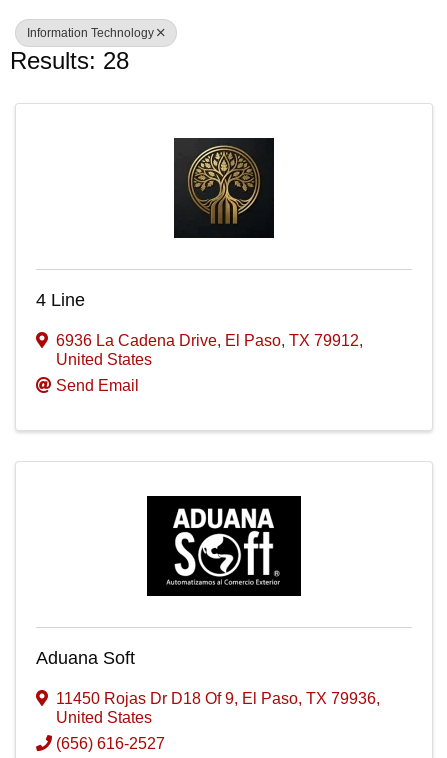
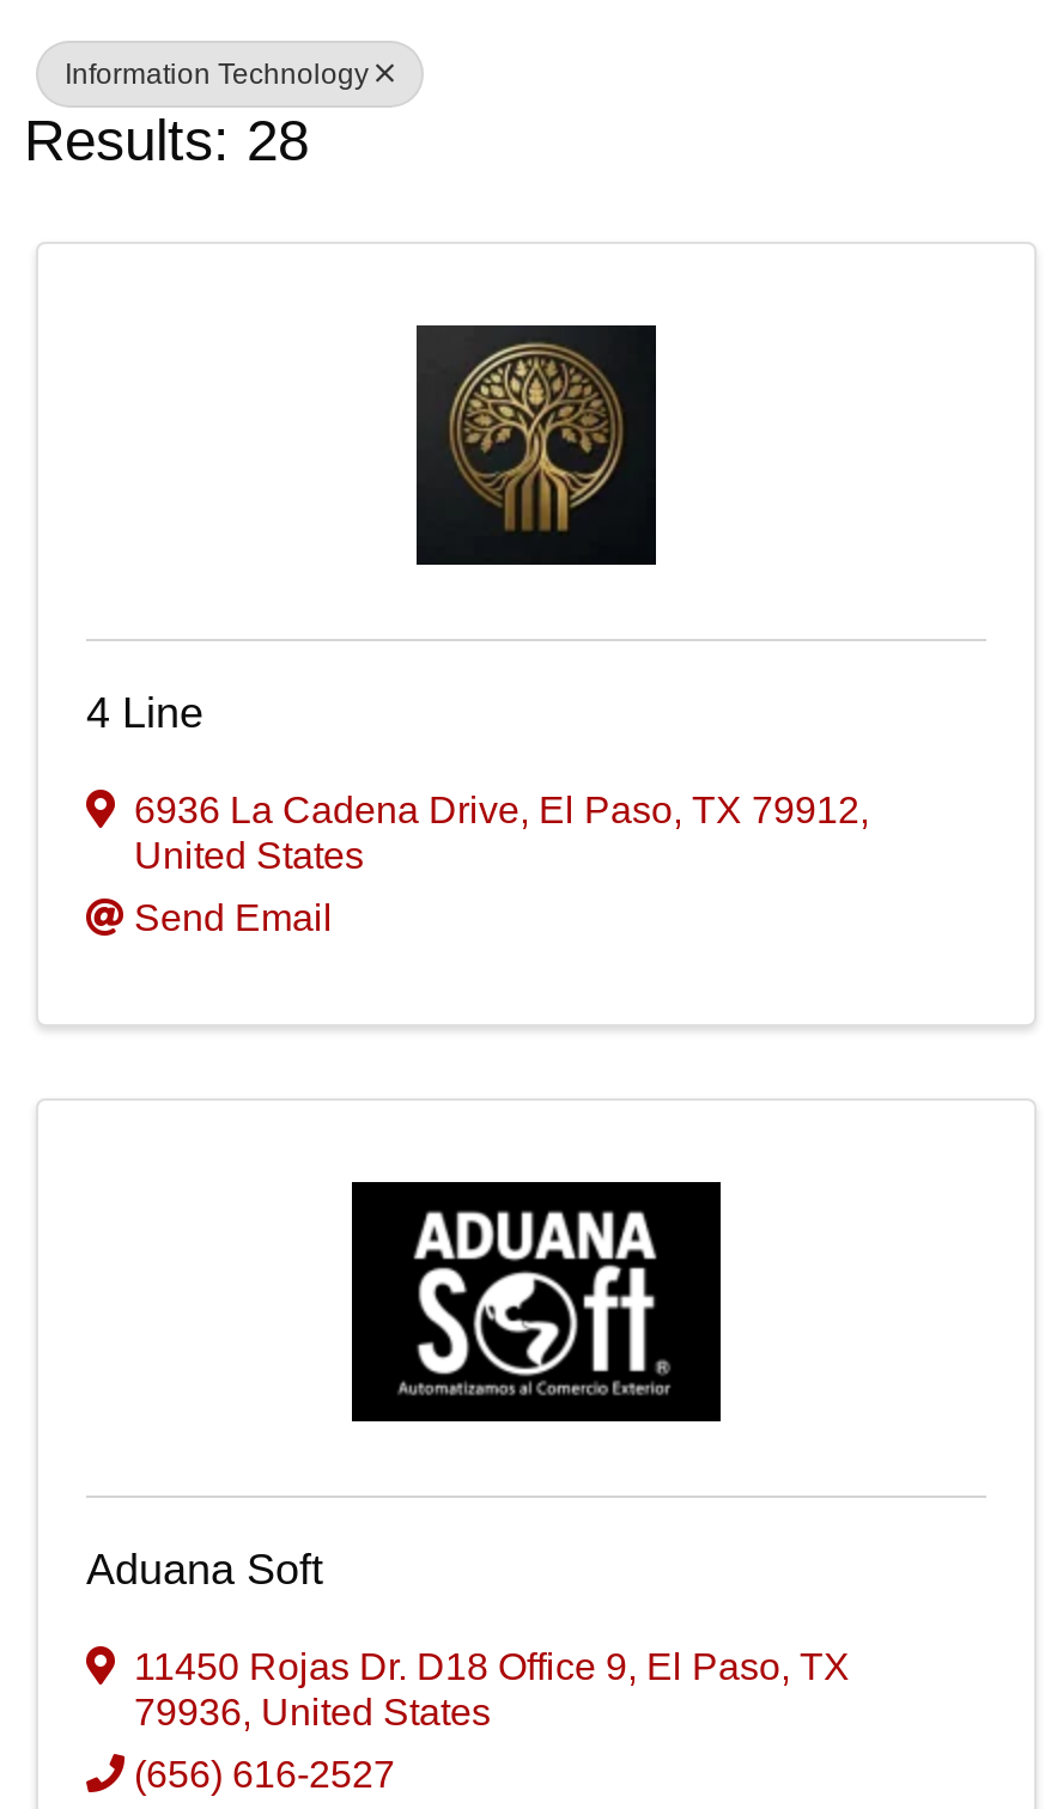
[56,690,380,726] 11450 Rojas Dr D18 Of 9, El Paso, TX 79936, | United States -> [134,1646,850,1732] 11450 Rojas Dr. D18 Office 9, El Paso, TX | 79936, United States

